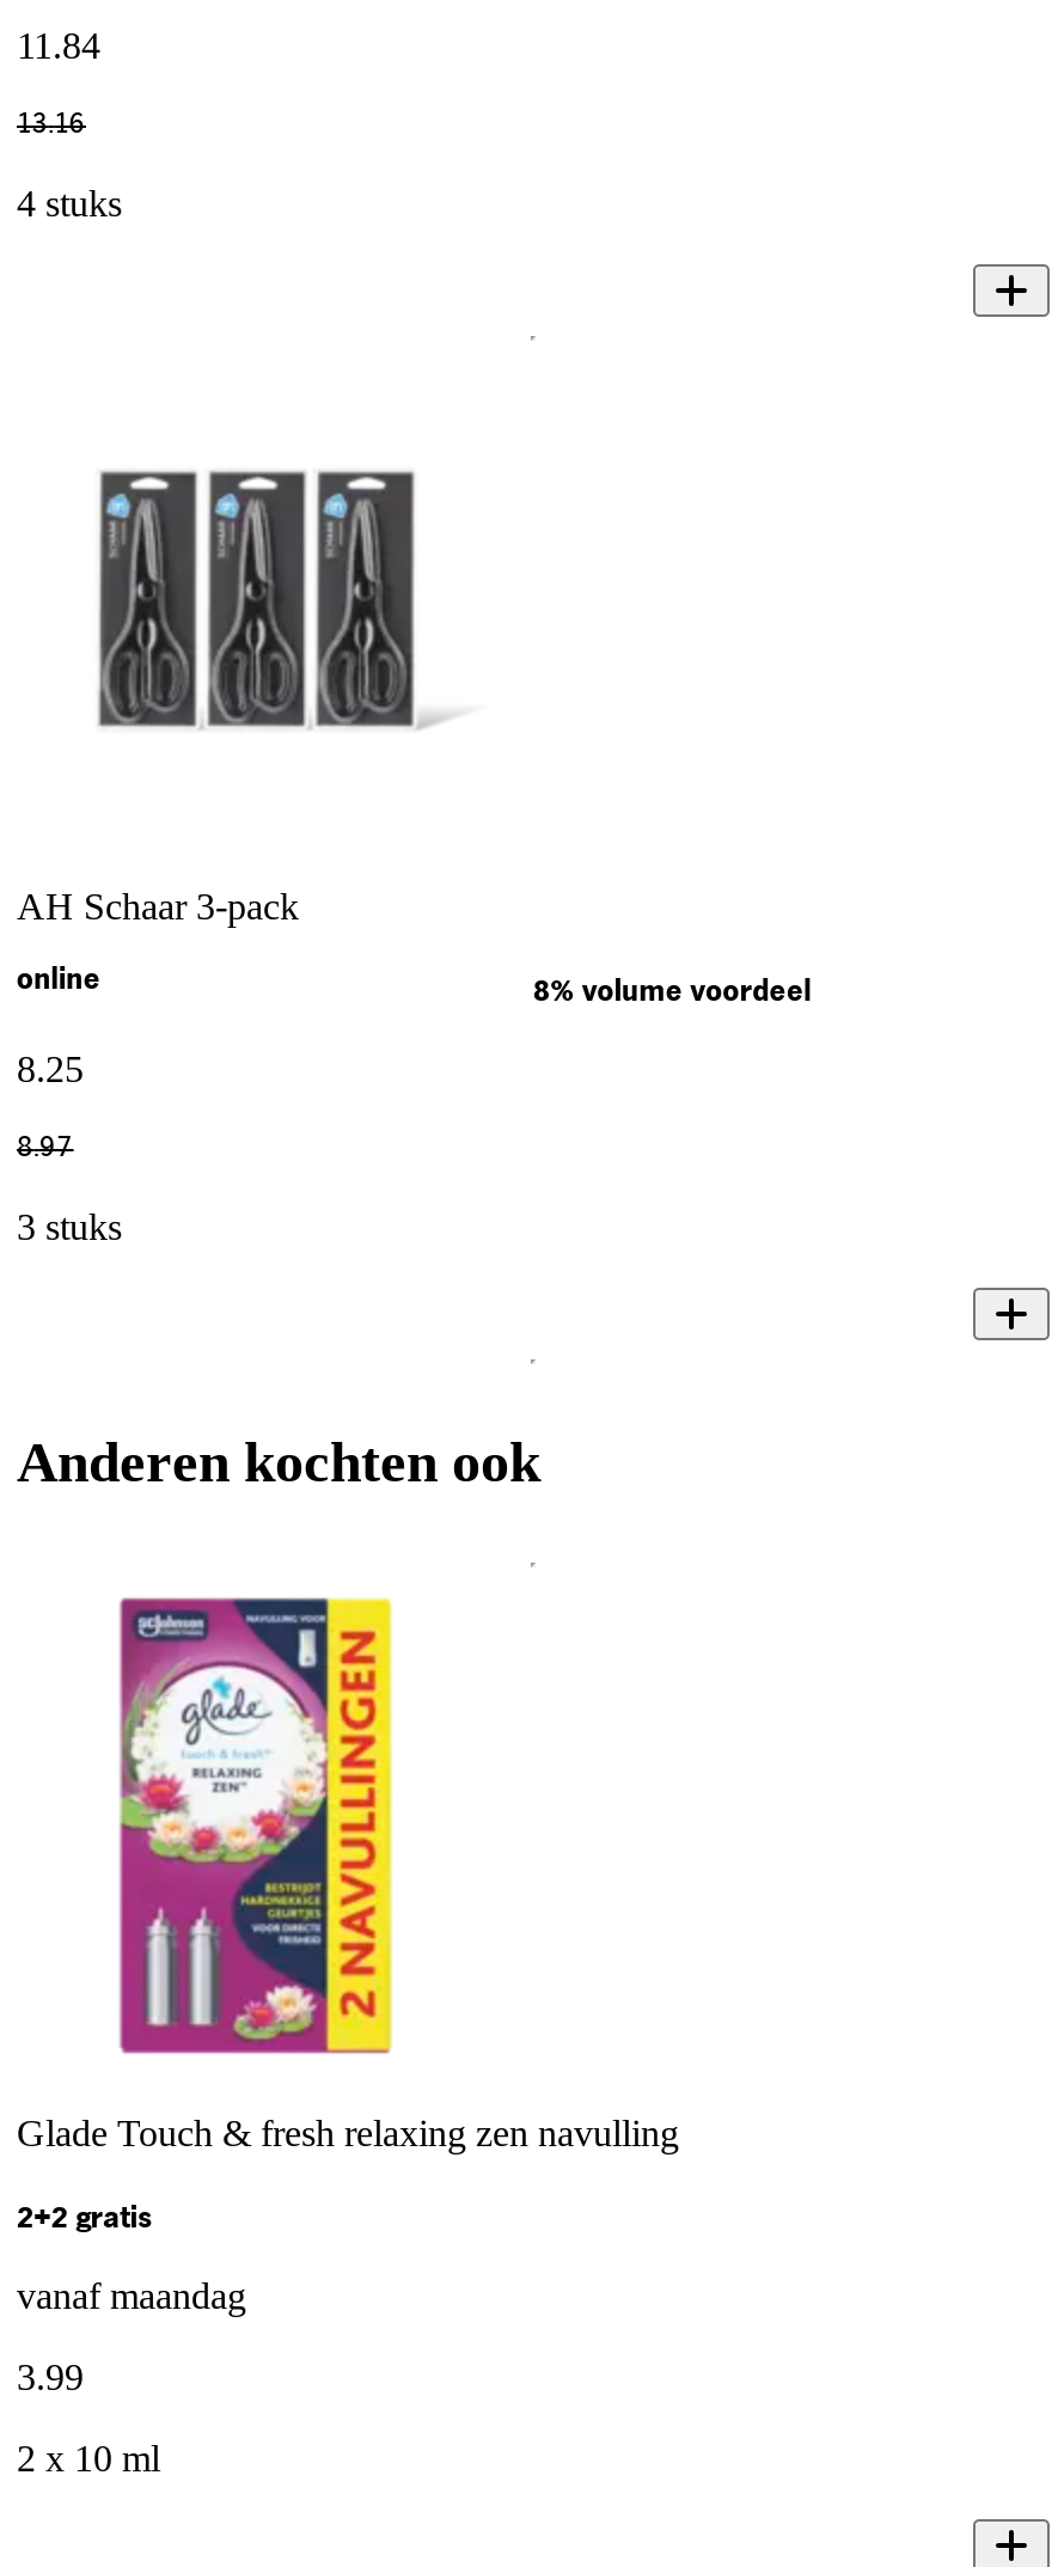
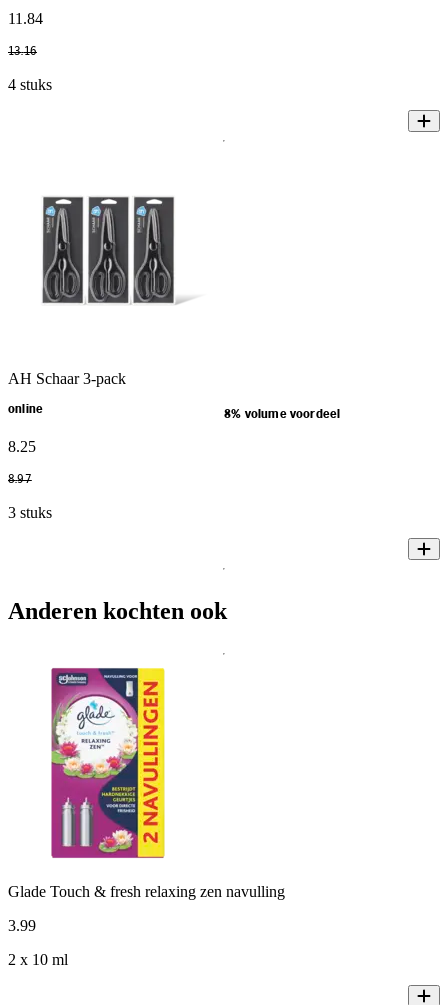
[17,2206,246,2316] 2+2 gratis | vanaf maandag -> none

